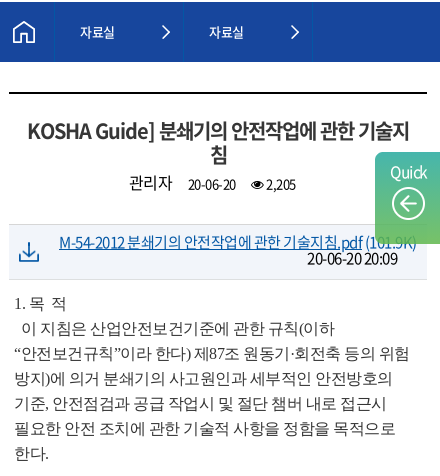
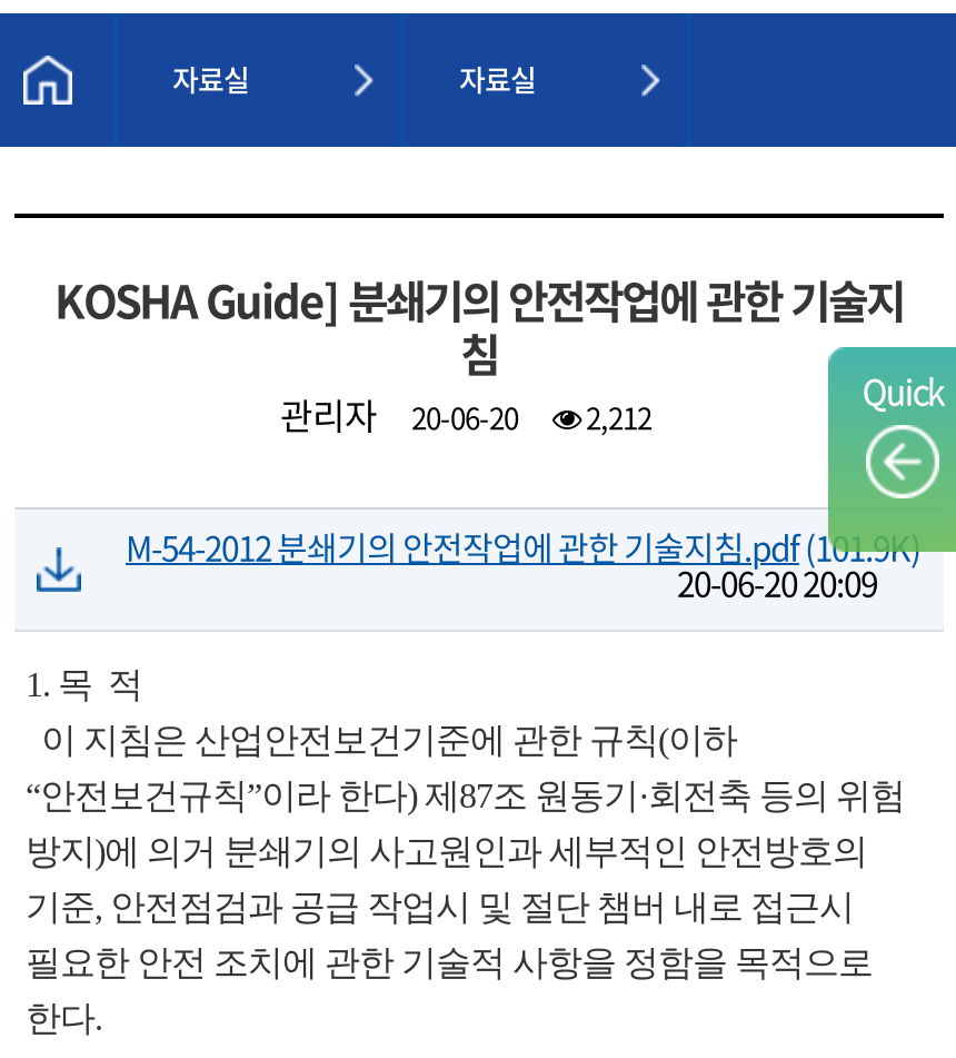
[128,170,295,194] 관리자 20-06-20 2,205 -> [280,387,651,441] 관리자 20-06-20 2,212

